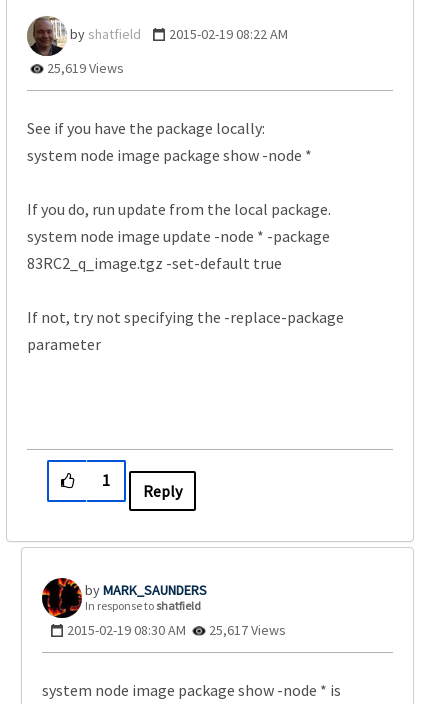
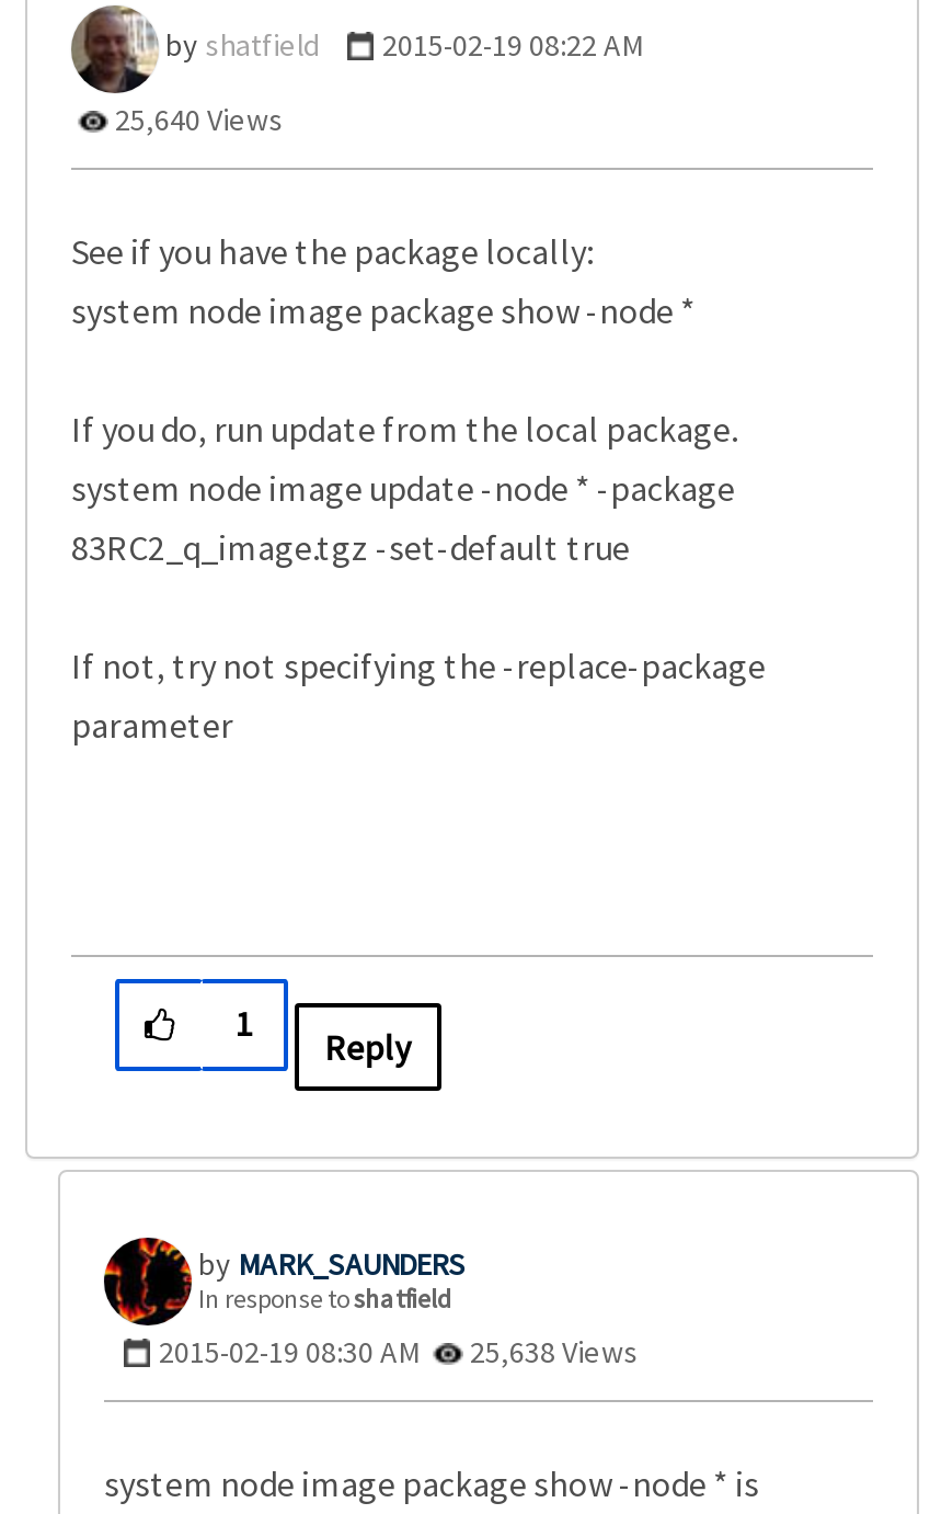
[44,59,124,77] 25,619 Views -> [108,100,284,139] 25,640 Views
[67,621,286,639] 2015-02-19 08:30 AM 25,617 Views -> [159,1332,639,1371] 2015-02-19 08:30 AM 25,638 Views

